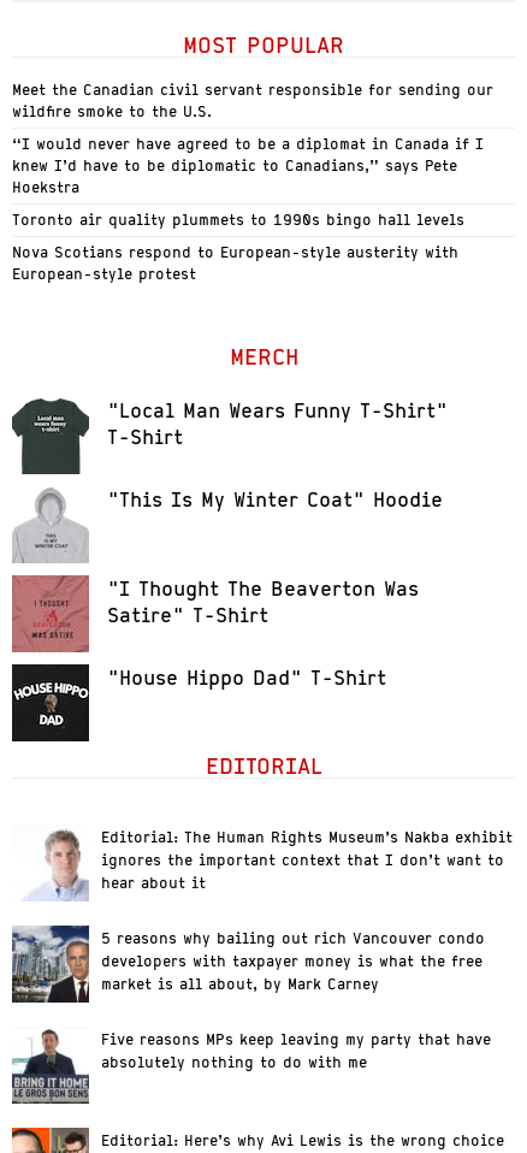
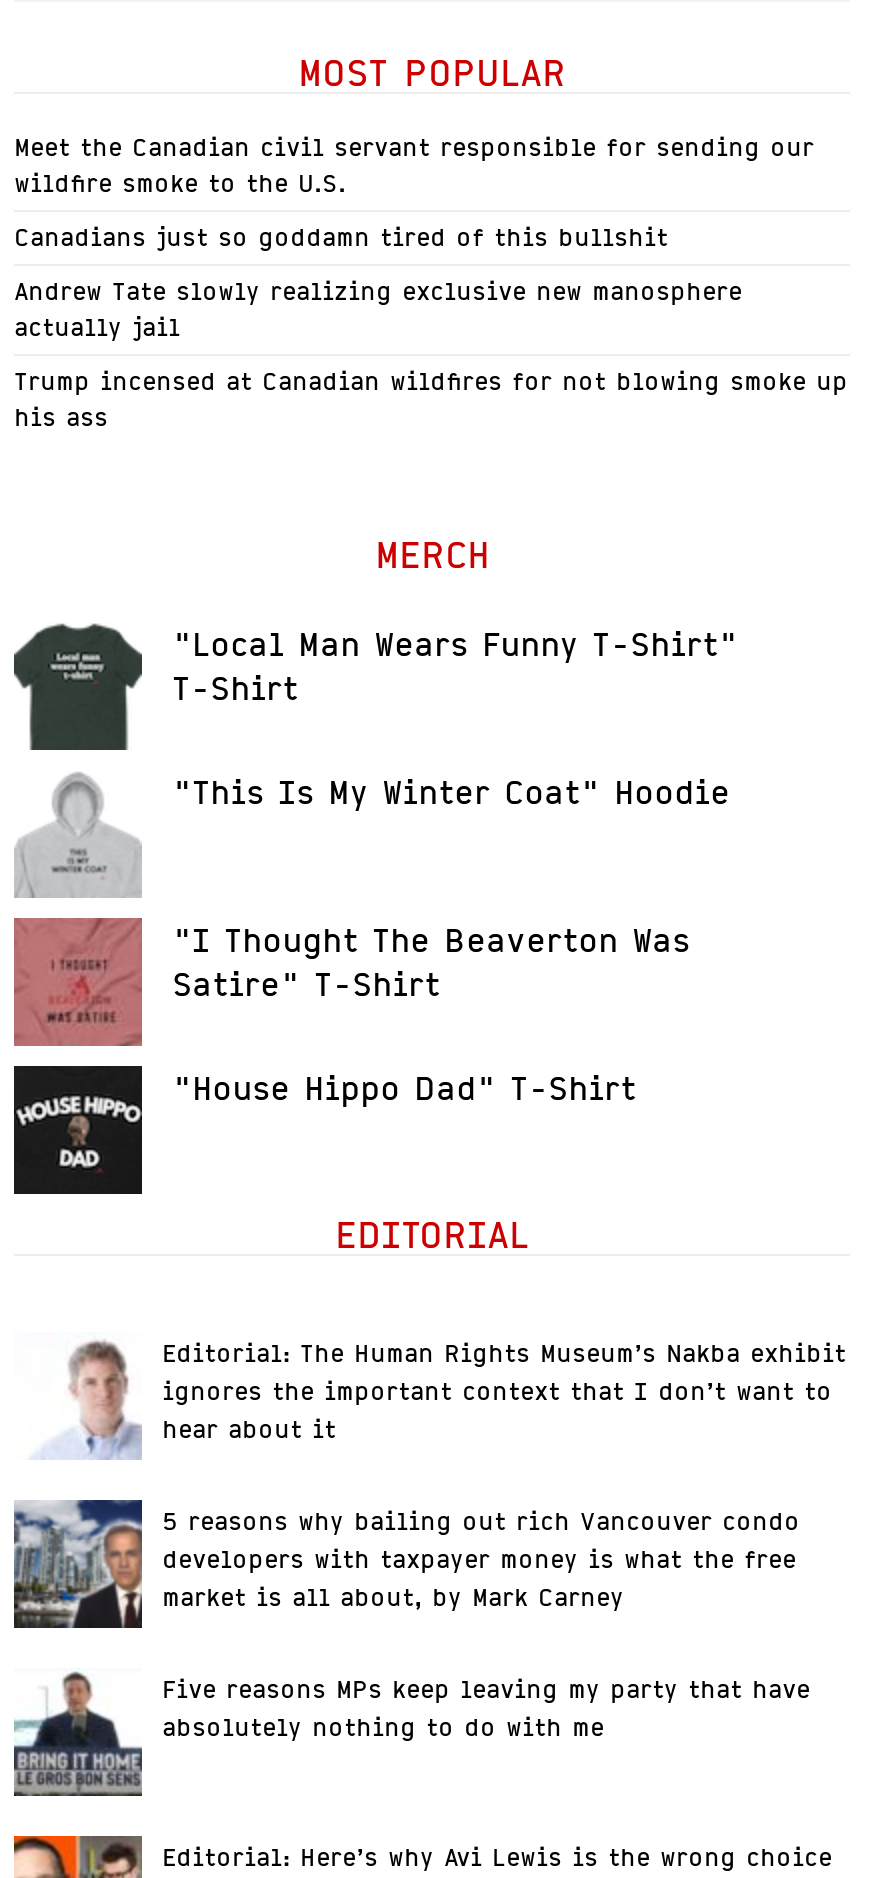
[12,135,484,196] “I would never have agreed to be a diplomat in Canada if I | knew I’d have to be diplomatic to Canadians,” says Pete | Hoekstra -> [14,222,668,252] Canadians just so goddamn tired of this bullshit
[12,211,464,229] Toronto air quality plummets to 1990s bingo hall levels -> [14,276,742,342] Andrew Tate slowly realizing exclusive new manosphere | actually jail
[12,243,458,283] Nova Scotians respond to European-style austerity with | European-style protest -> [14,366,848,432] Trump incensed at Canadian wildfires for not blowing smoke up | his ass

